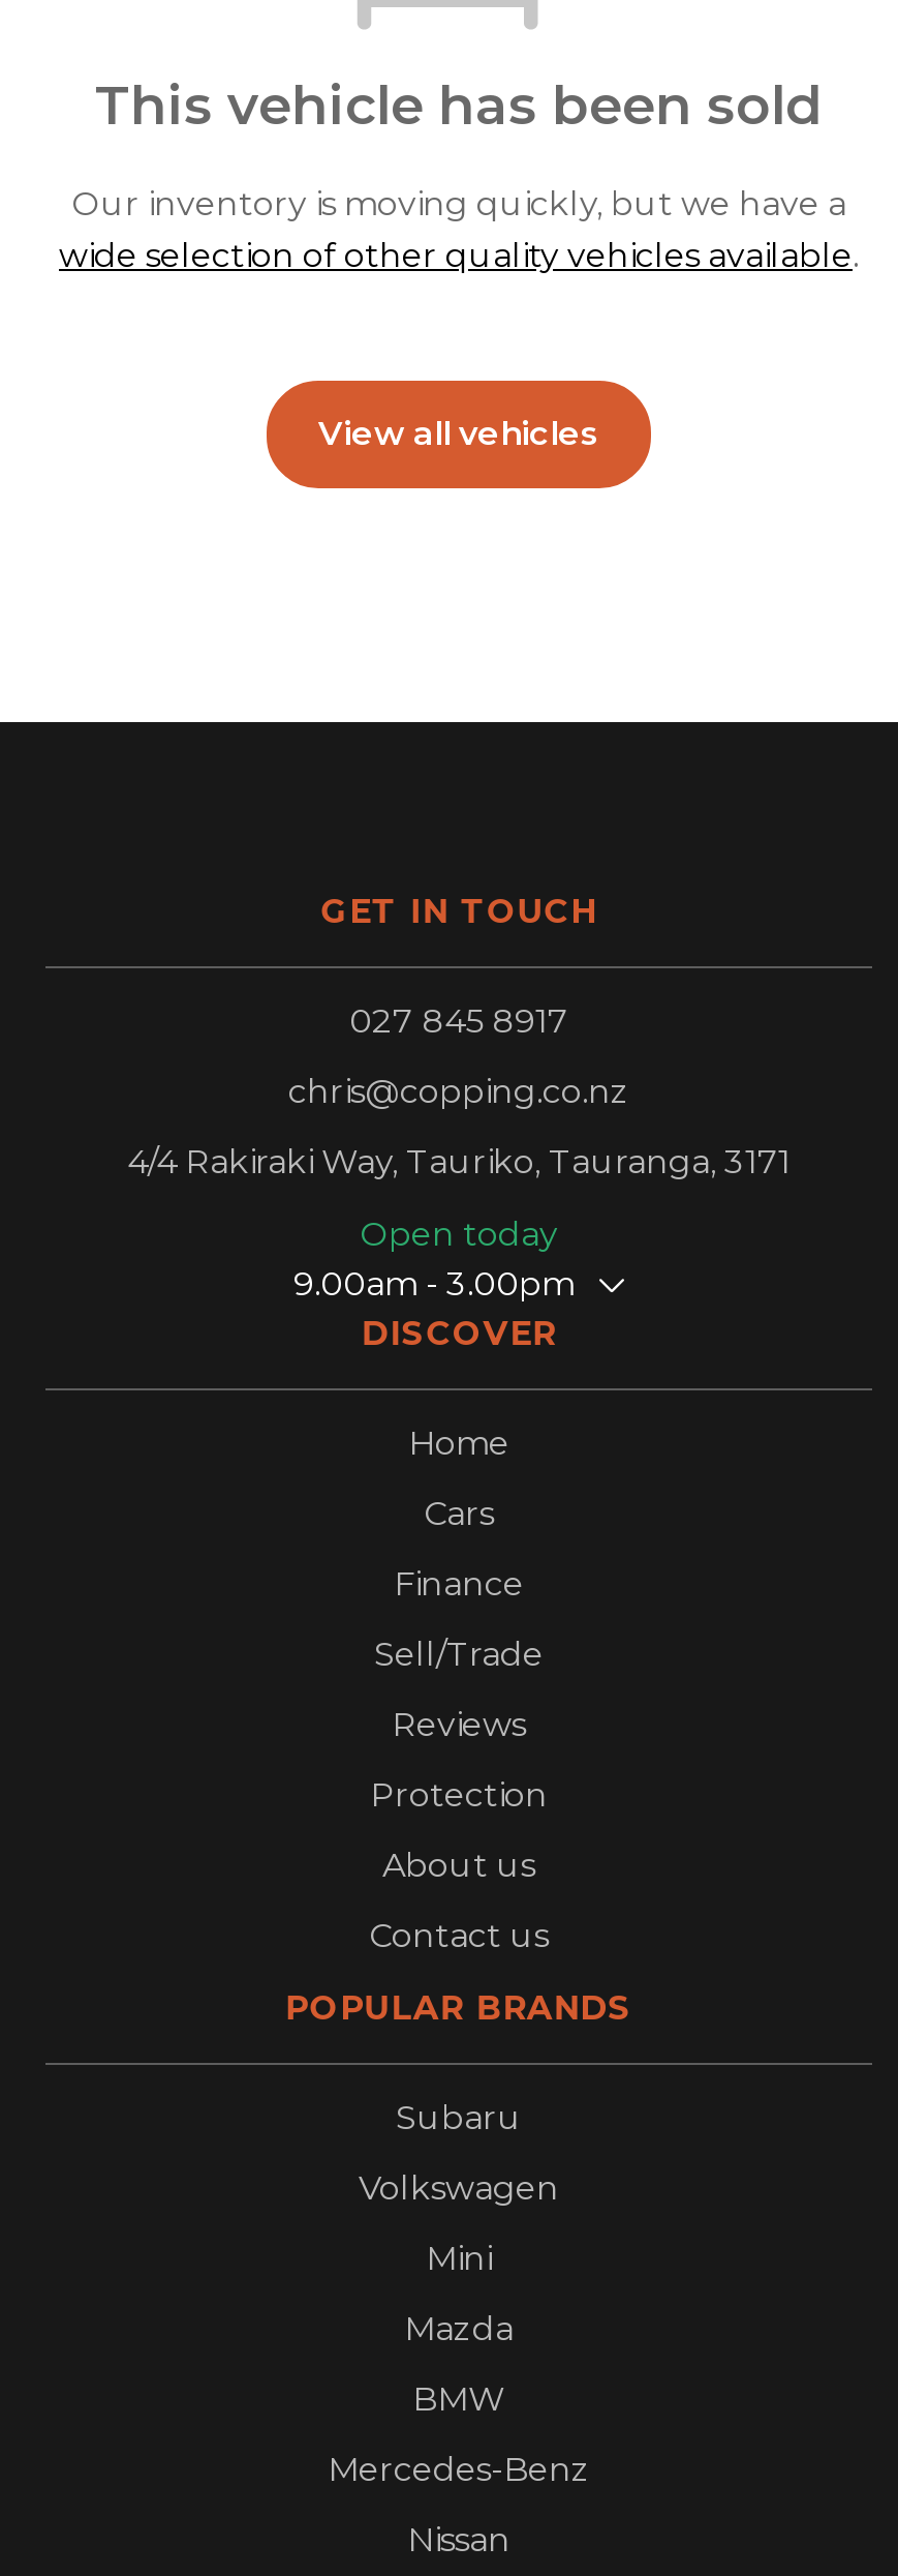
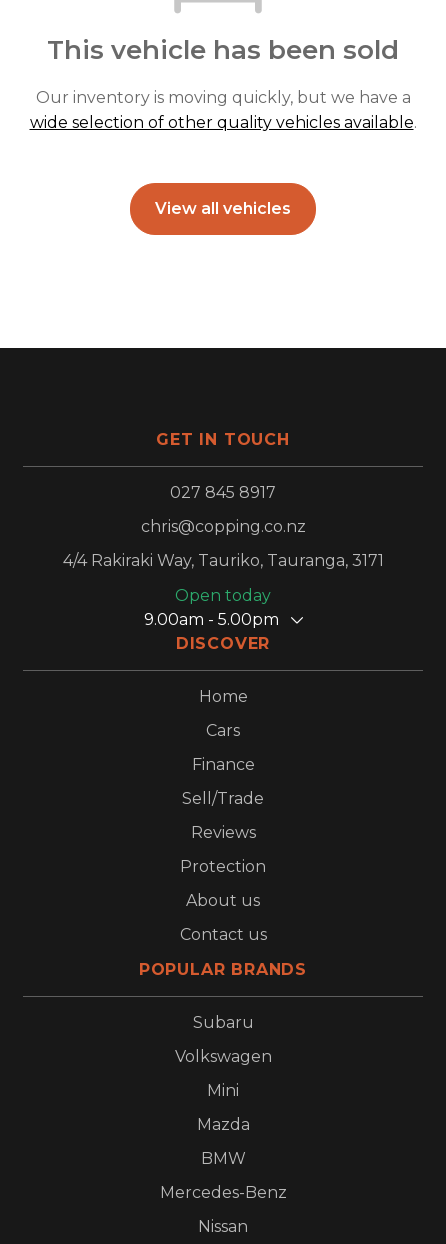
[293,1264,575,1304] 9.00am - 3.00pm -> [143,610,278,629] 9.00am - 5.00pm

